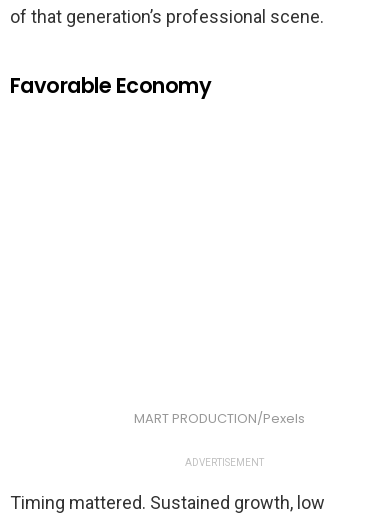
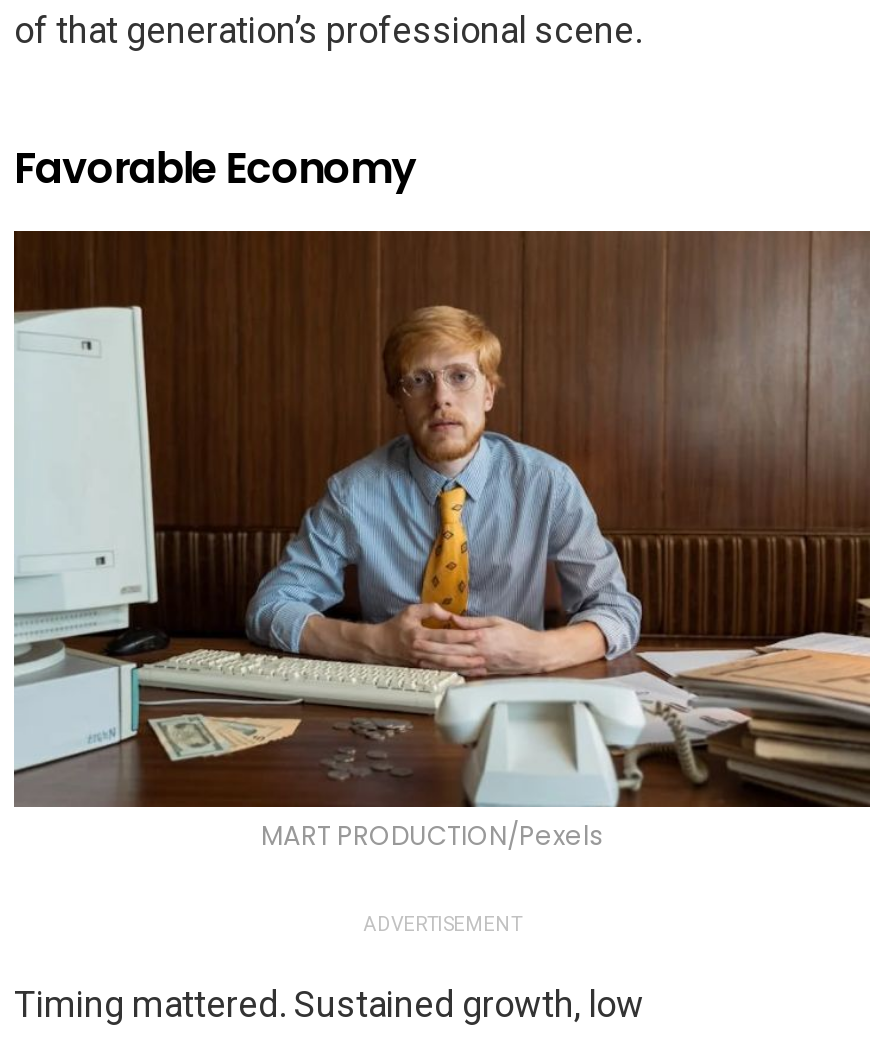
none -> [12,229,872,809] [image]

